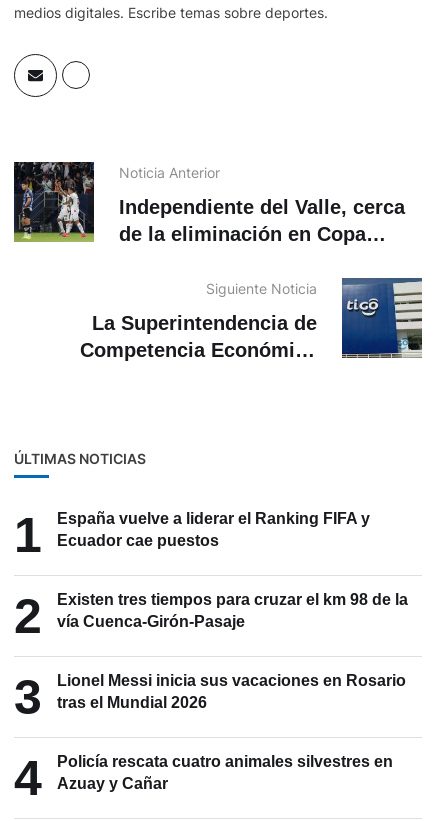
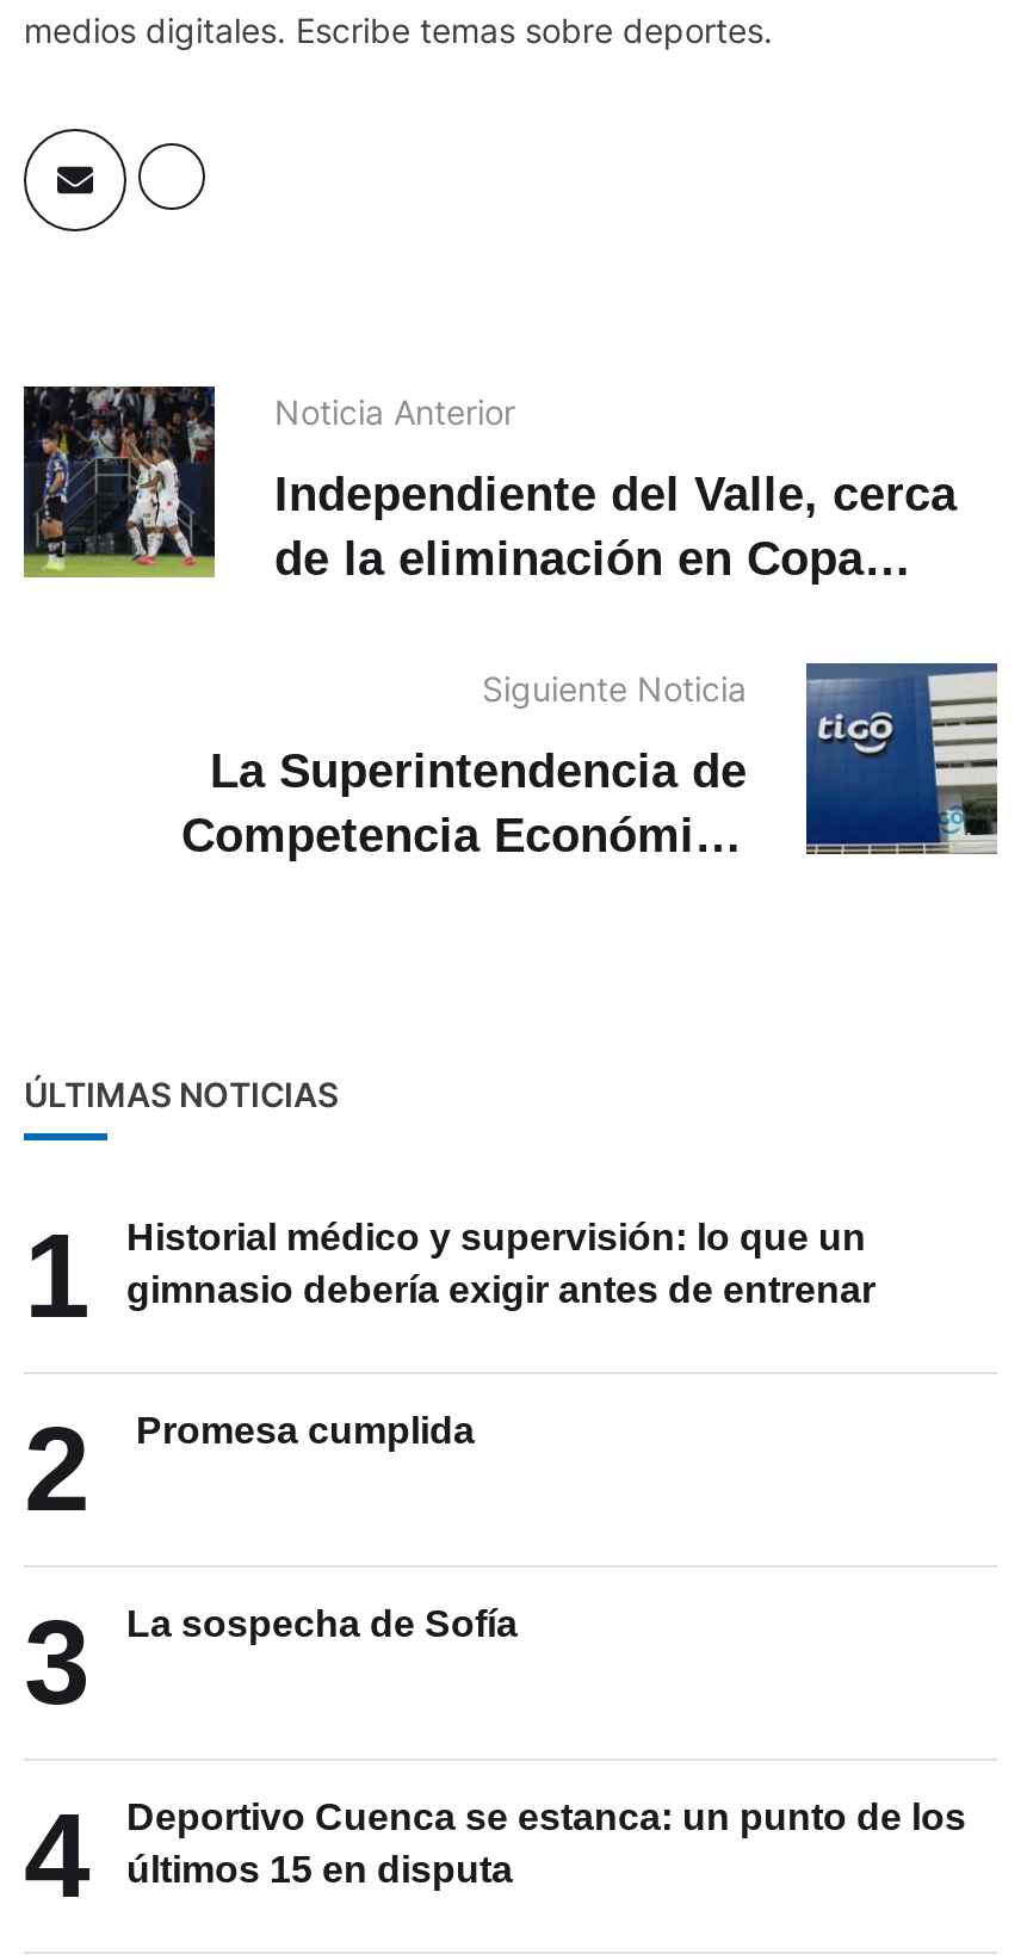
[57,510,370,549] España vuelve a liderar el Ranking FIFA y | Ecuador cae puestos -> [126,1217,876,1310] Historial médico y supervisión: lo que un | gimnasio debería exigir antes de entrenar
[57,591,408,630] Existen tres tiempos para cruzar el km 98 de la | vía Cuenca-Girón-Pasaje -> [126,1410,475,1451] Promesa cumplida
[57,672,406,711] Lionel Messi inicia sus vacaciones en Rosario | tras el Mundial 2026 -> [126,1603,518,1644] La sospecha de Sofía
[57,753,393,792] Policía rescata cuatro animales silvestres en | Azuay y Cañar -> [126,1797,966,1890] Deportivo Cuenca se estanca: un punto de los | últimos 15 en disputa

